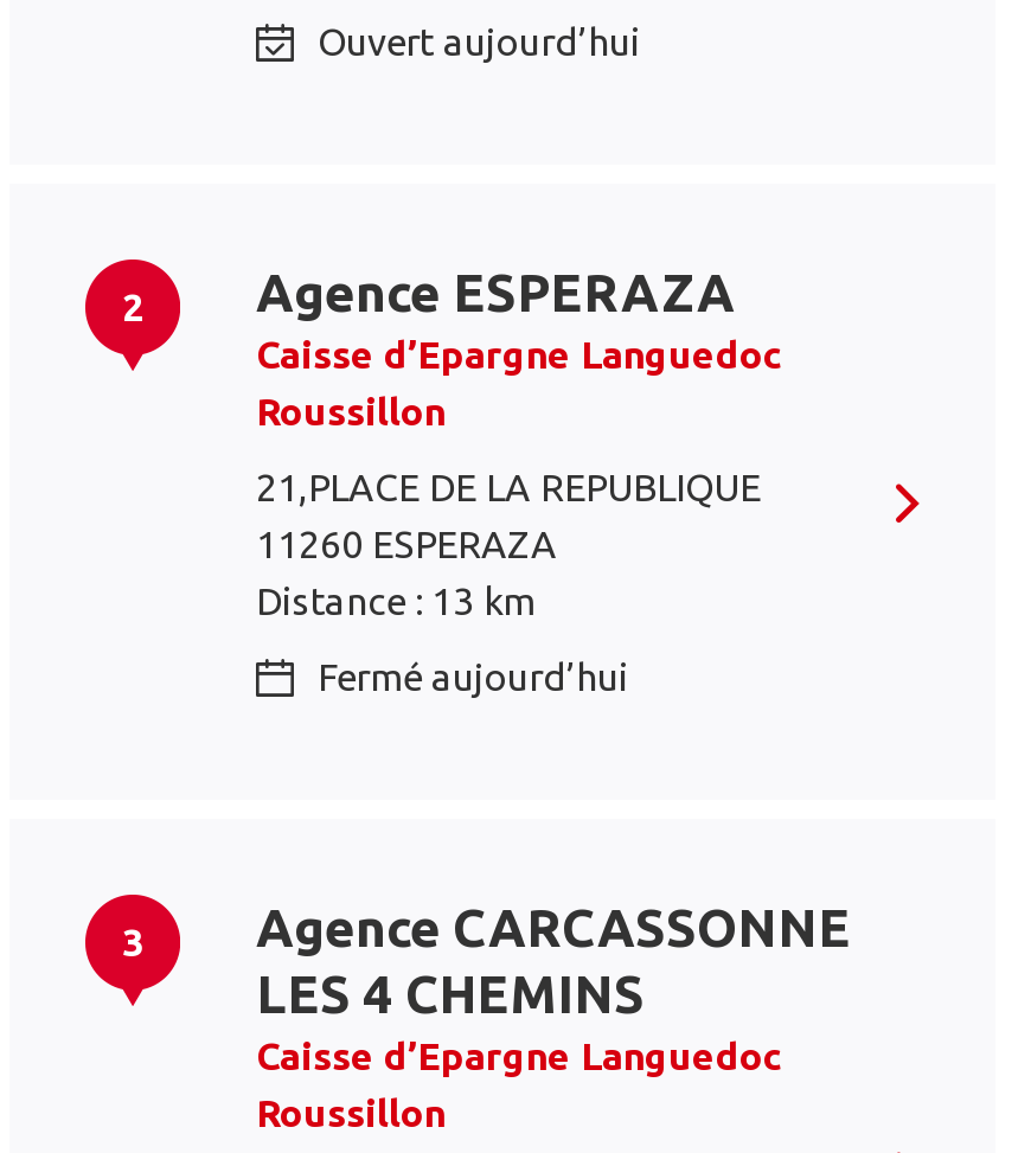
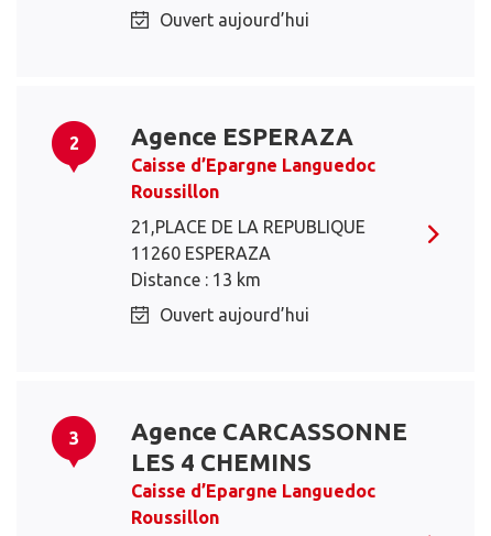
[318,656,628,698] Fermé aujourd’hui -> [160,305,309,325] Ouvert aujourd’hui

